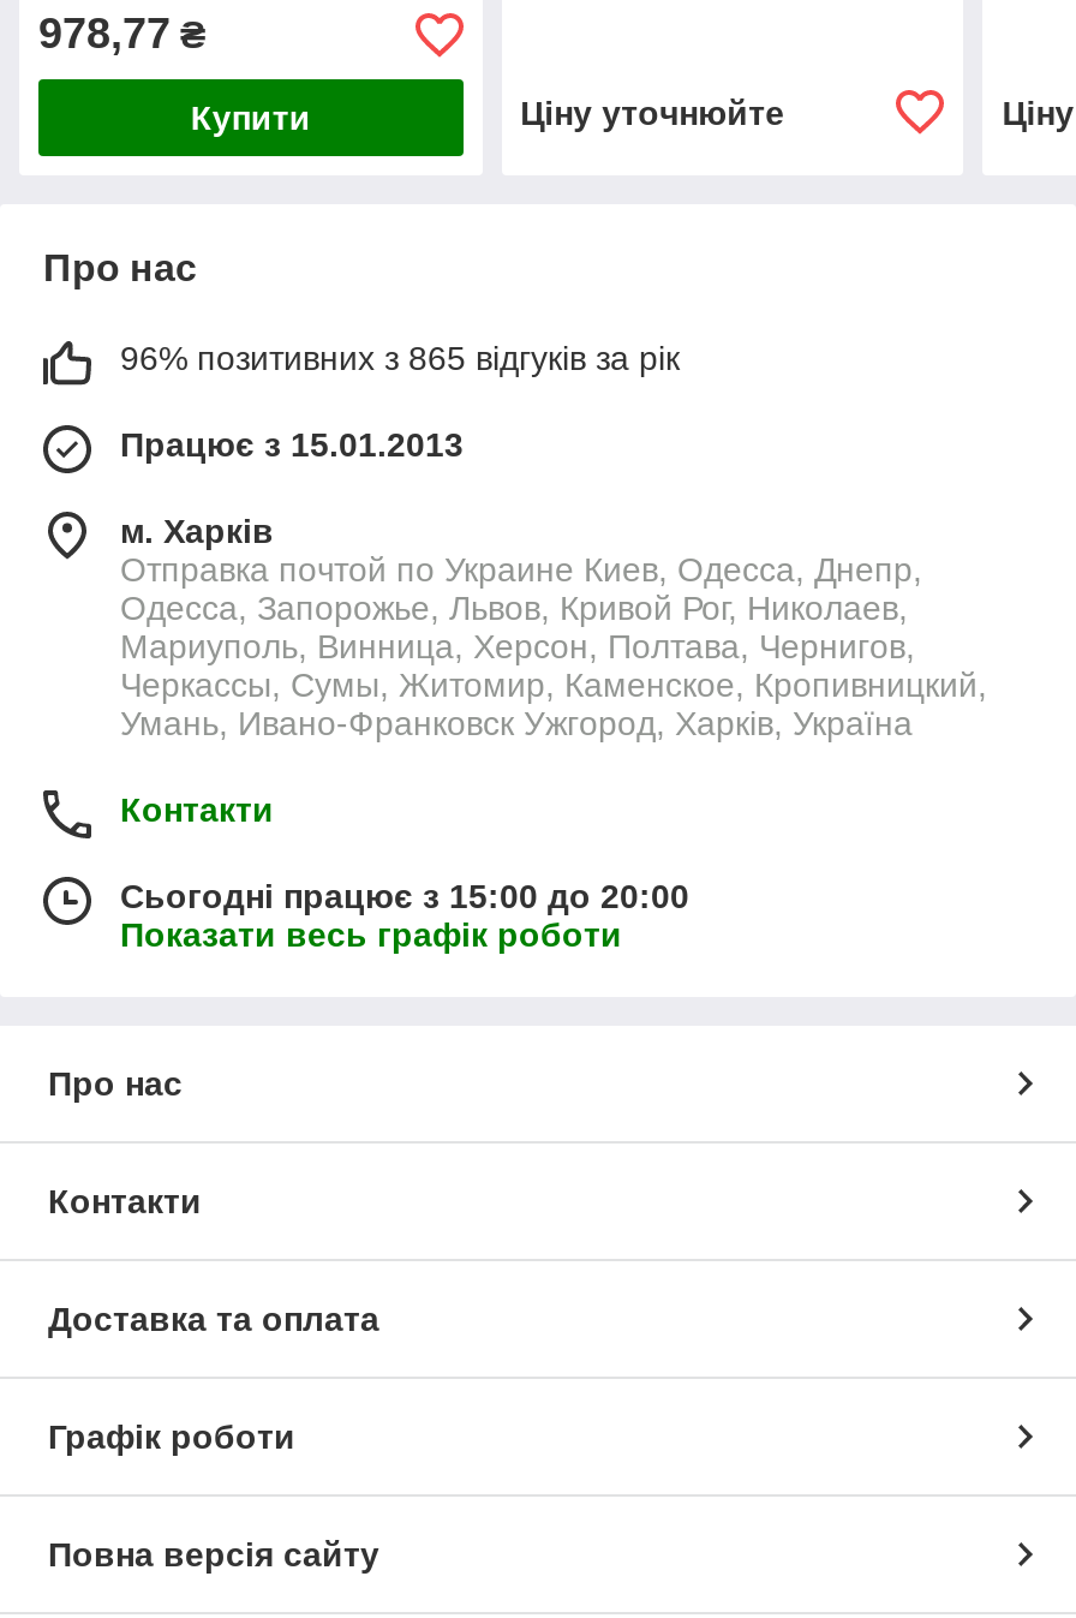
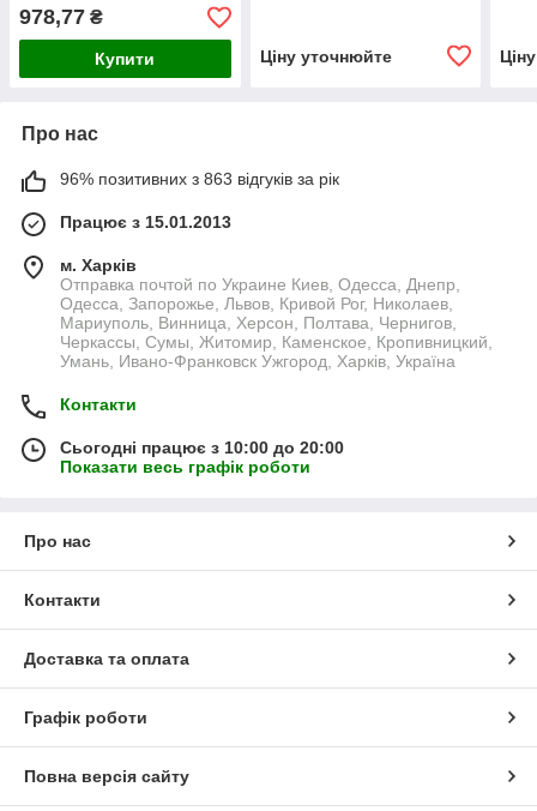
[120,340,680,378] 96% позитивних з 865 відгуків за рік -> [60,170,339,189] 96% позитивних з 863 відгуків за рік
[120,878,689,916] Сьогодні працює з 15:00 до 20:00 -> [60,438,344,458] Сьогодні працює з 10:00 до 20:00

